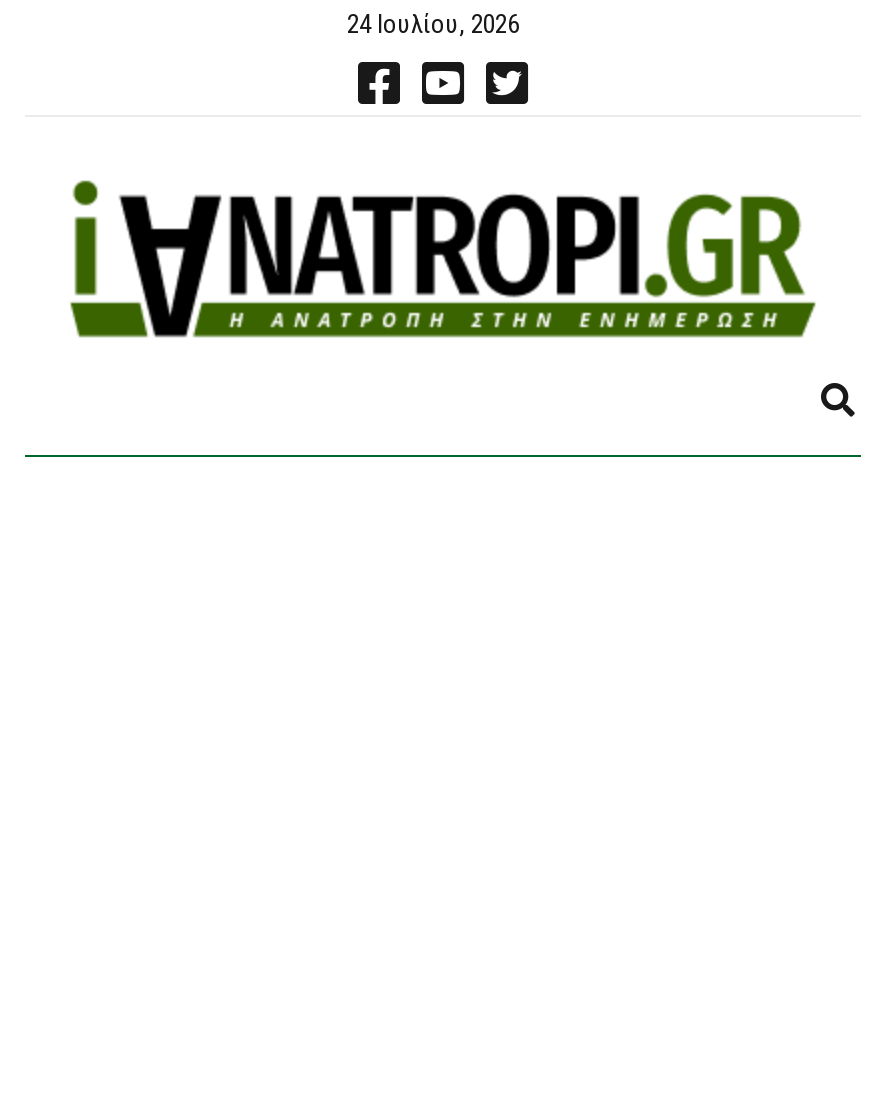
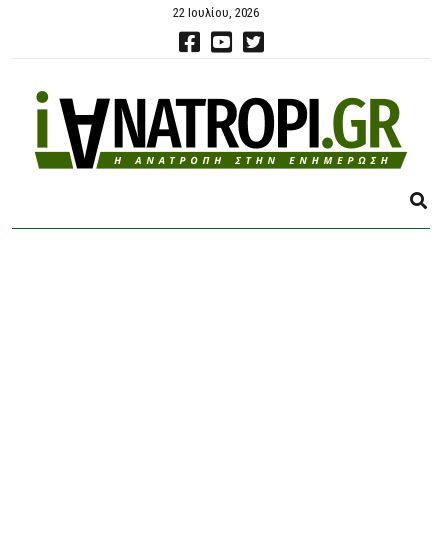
[347,9,519,39] 24 Ιουλίου, 2026 -> [173,5,259,20] 22 Ιουλίου, 2026

